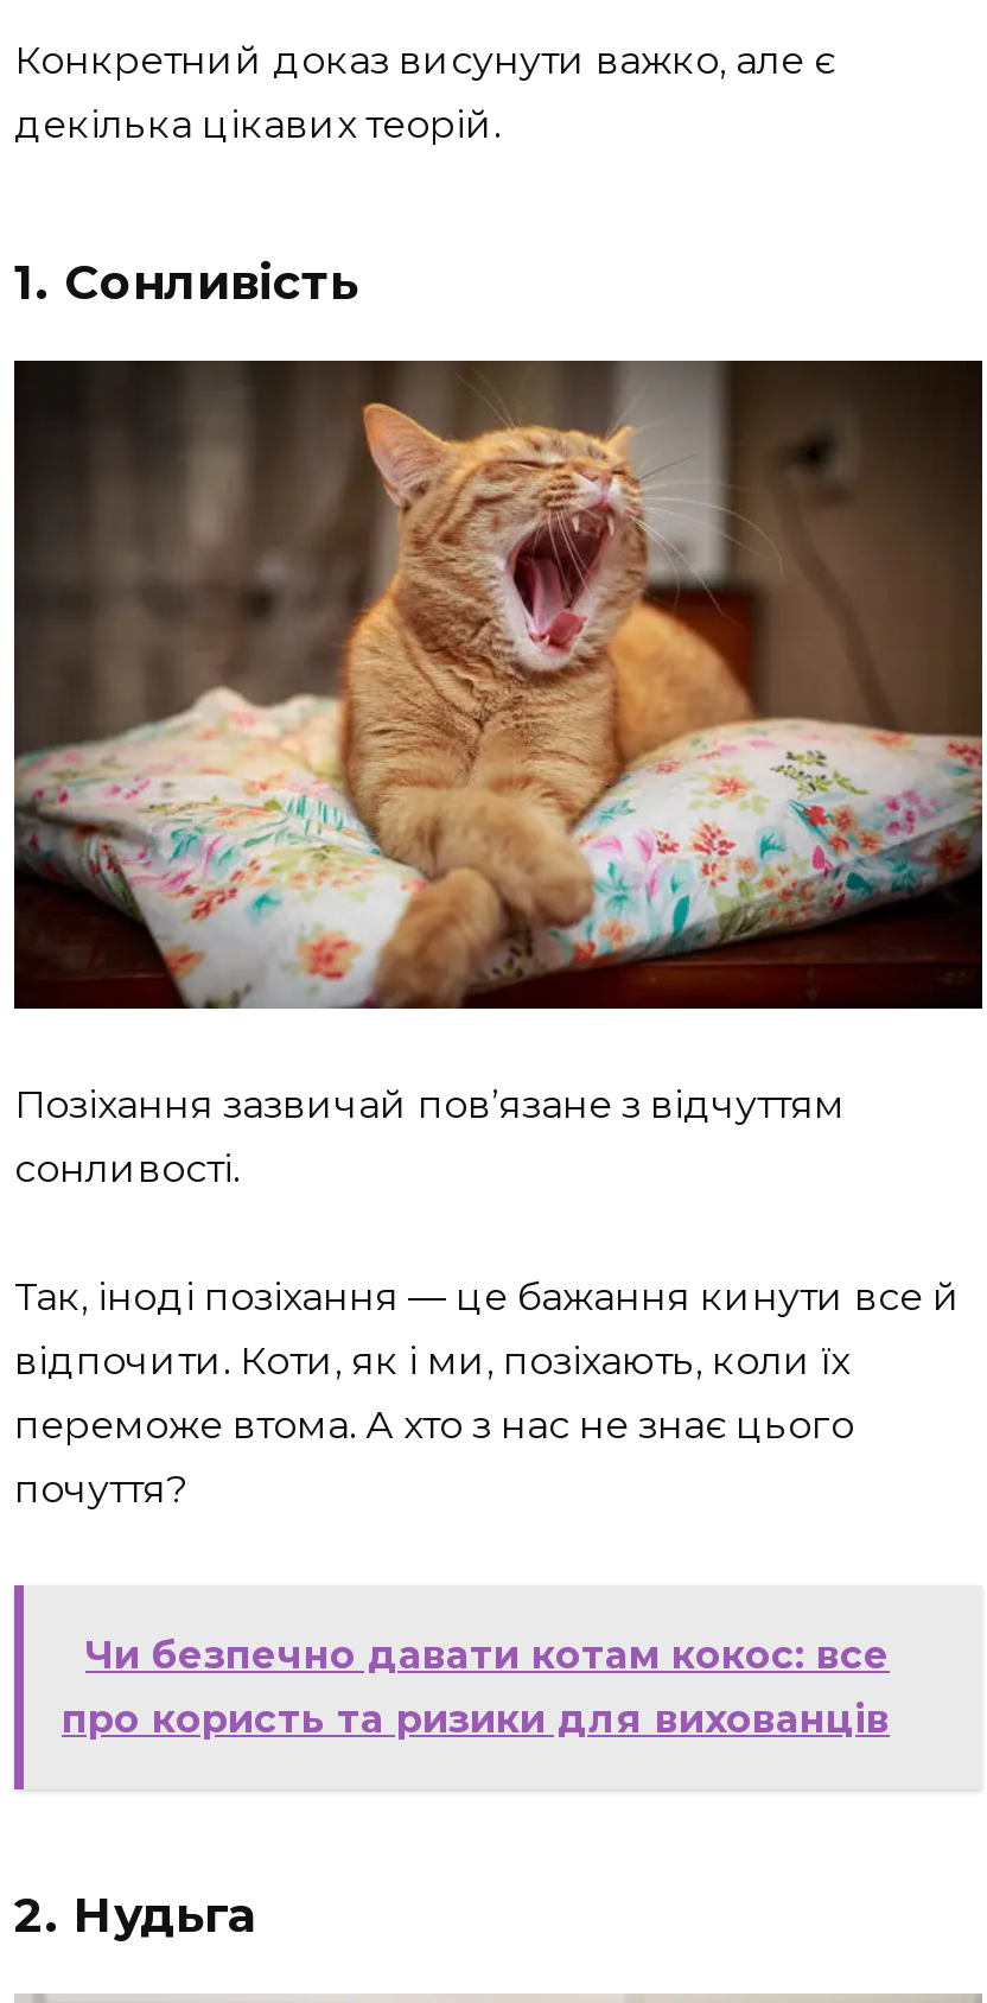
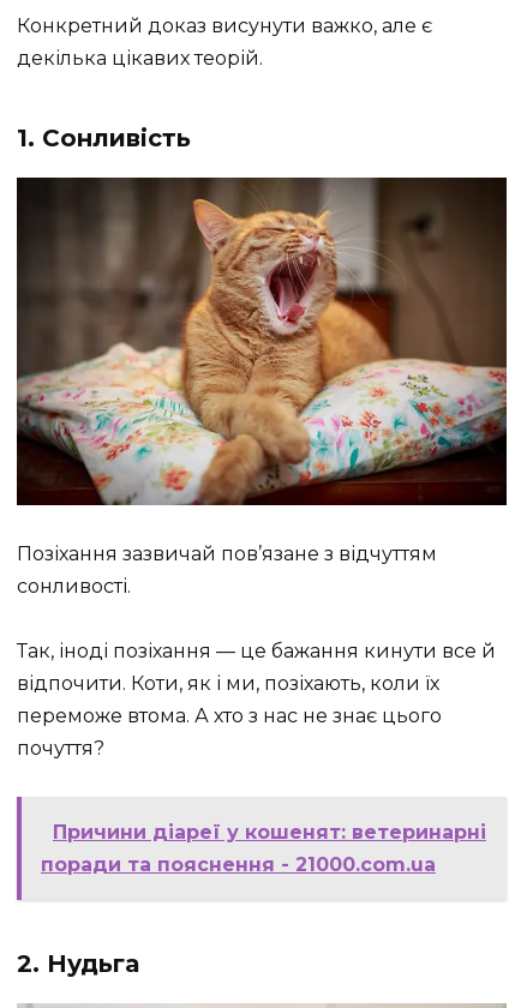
[62,1633,890,1742] Чи безпечно давати котам кокос: все | про користь та ризики для вихованців -> [41,821,486,876] Причини діареї у кошенят: ветеринарні | поради та пояснення - 21000.com.ua

